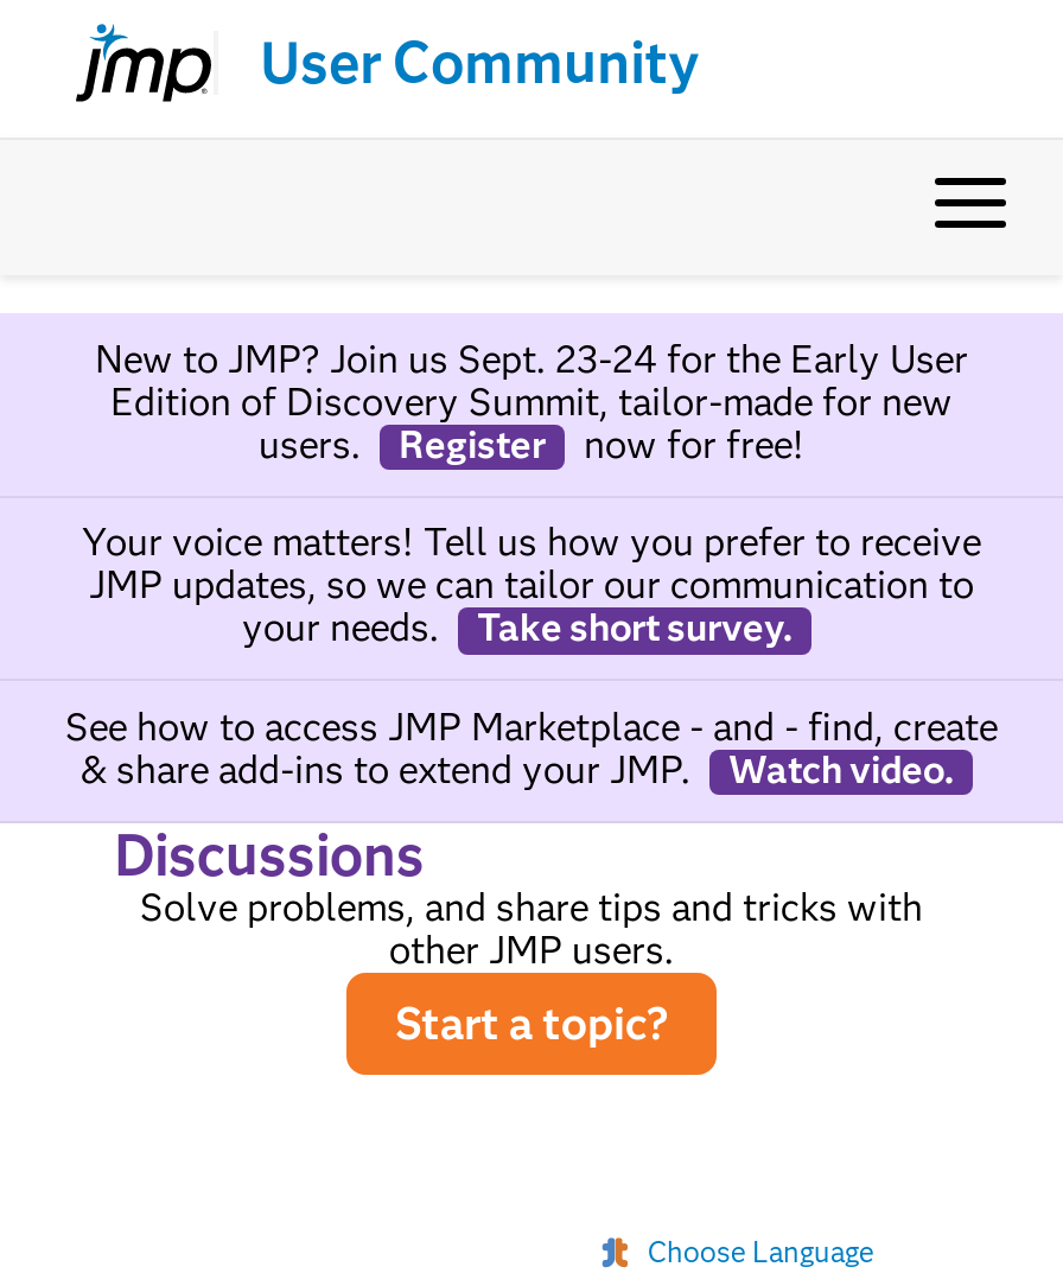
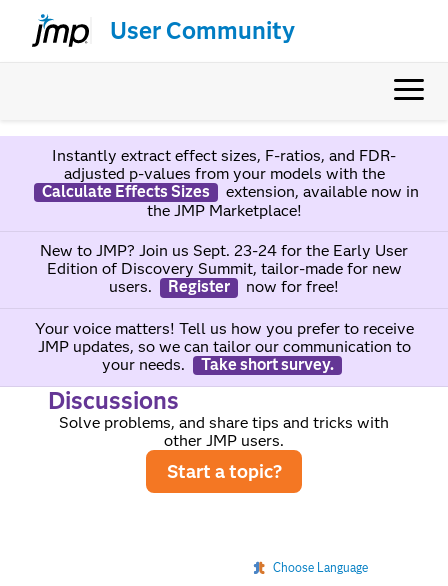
none -> [41,146,418,220] Instantly extract effect sizes, F-ratios, and FDR- | adjusted p-values from your models with the | Calculate Effects Sizes | extension, available now in | the JMP Marketplace!
moved [82,336,981,651] -> [34,241,413,374]: New to JMP? Join us Sept. 23-24 for the Early User | Edition of Discovery Summit, tailor-made for new | users. | ... | your needs. | Take short survey.
[65,704,998,792] See how to access JMP Marketplace - and - find, create | & share add-ins to extend your JMP. | Watch video. -> none

